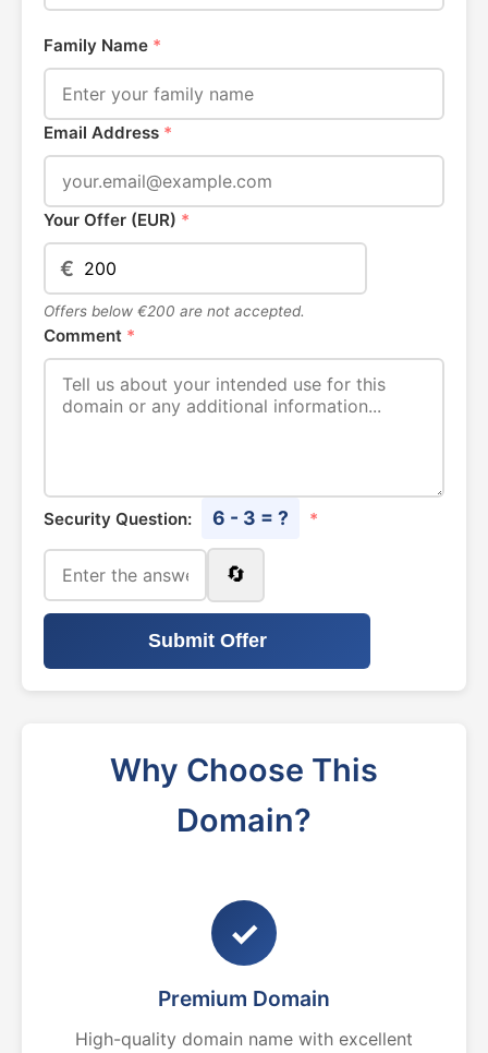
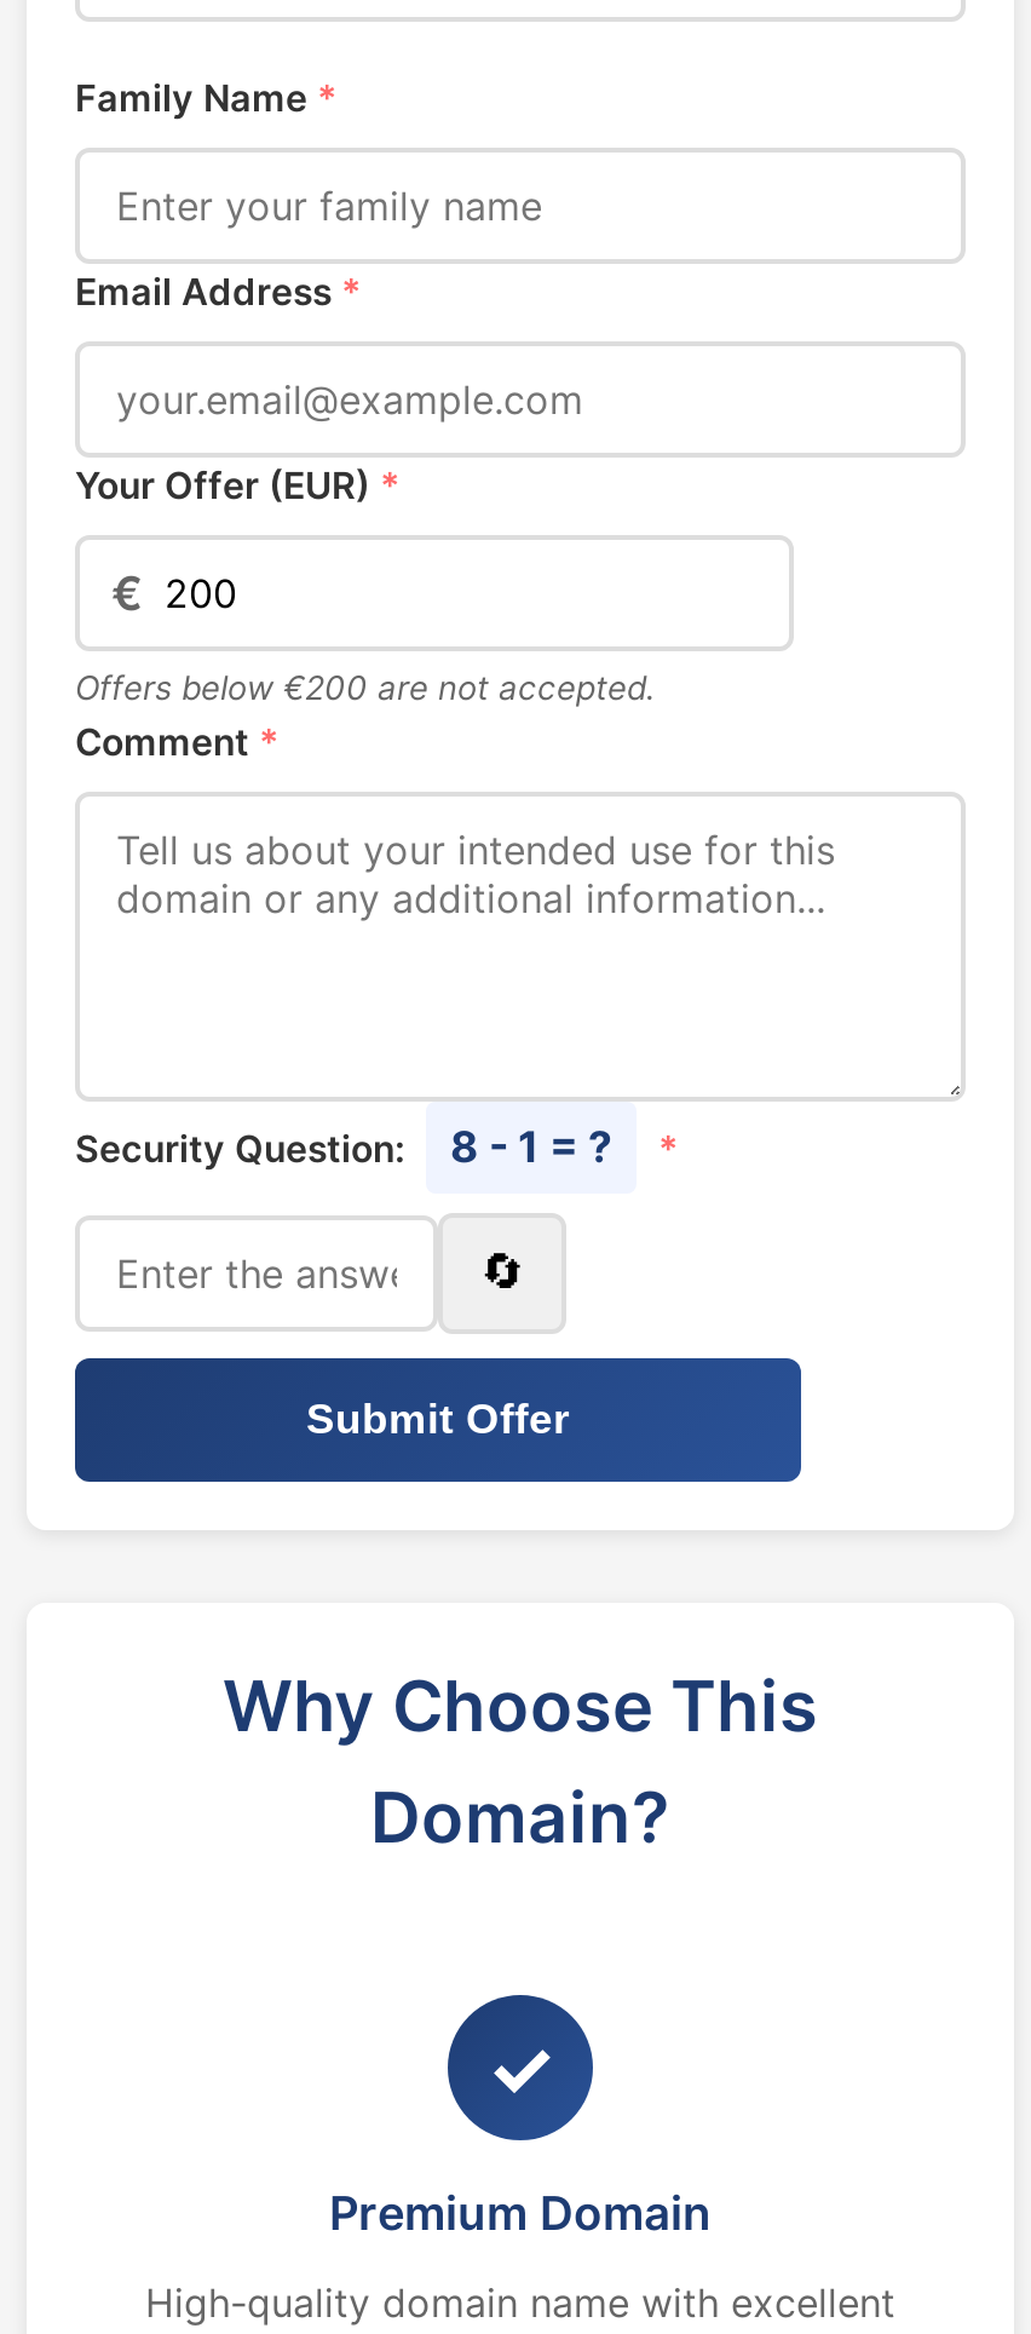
[212,506,289,529] 6 - 3 = ? -> [450,1121,612,1172] 8 - 1 = ?

